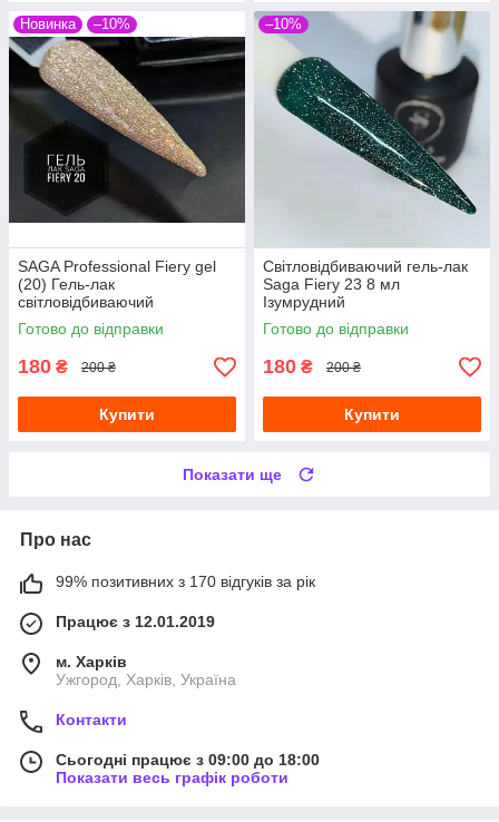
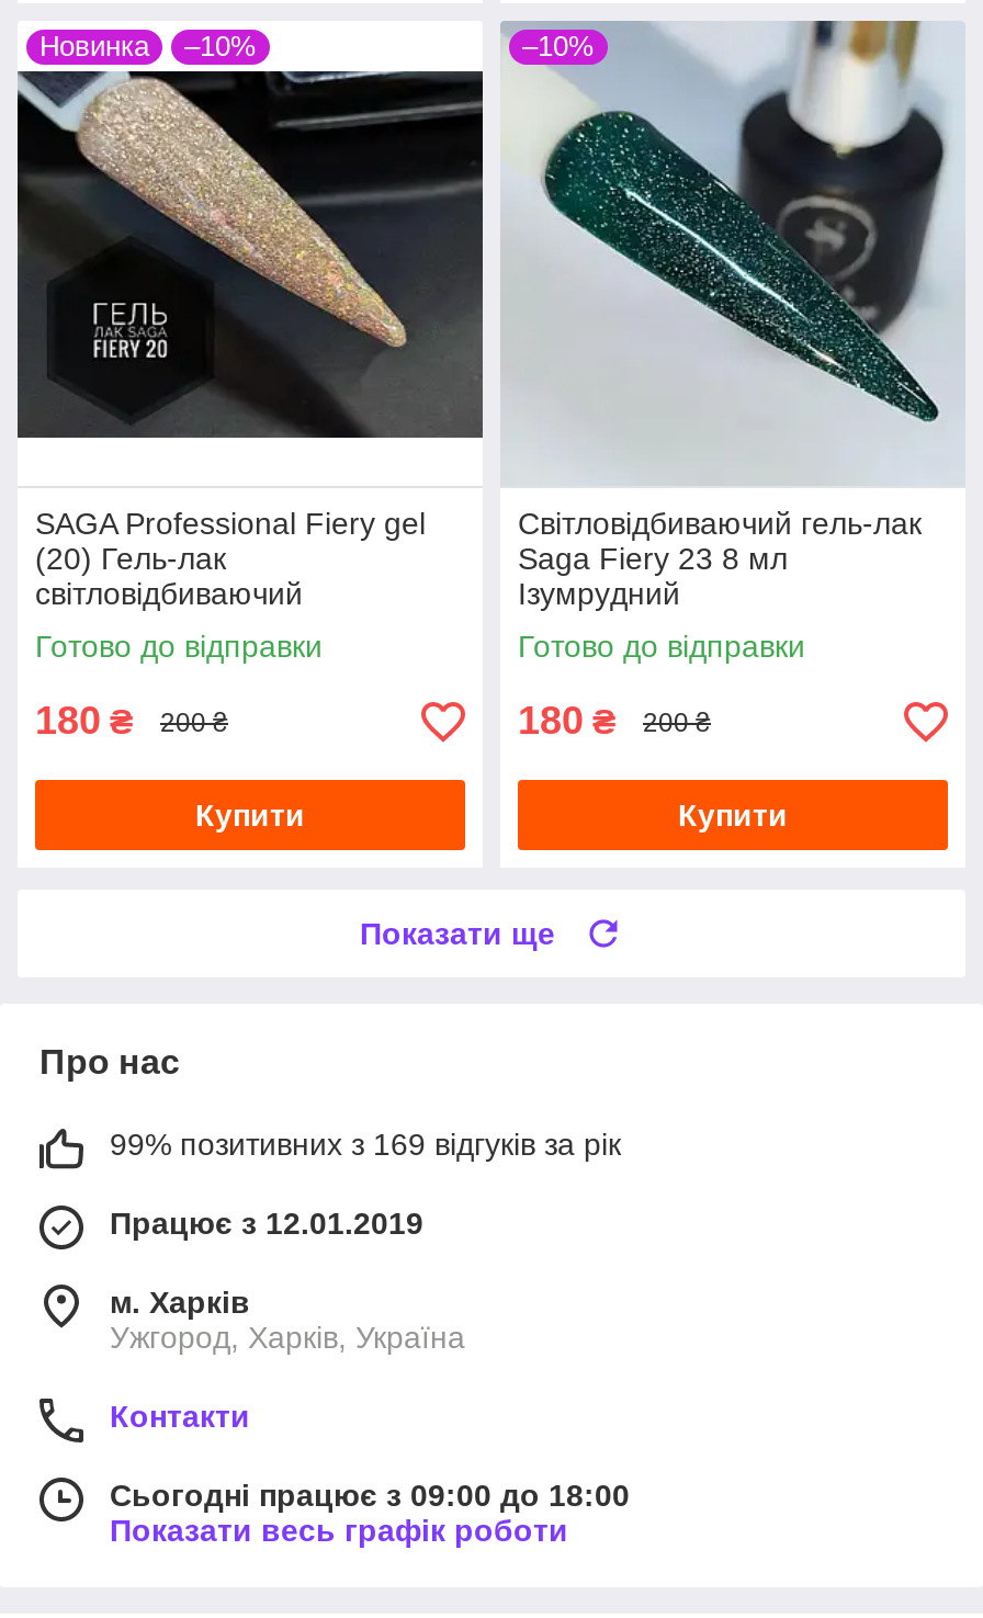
[56,573,315,591] 99% позитивних з 170 відгуків за рік -> [110,1128,621,1163] 99% позитивних з 169 відгуків за рік

